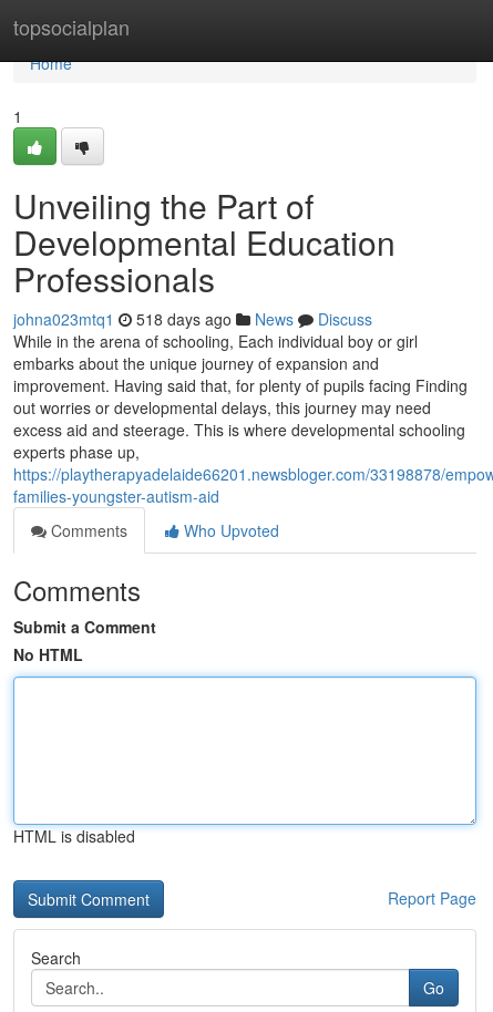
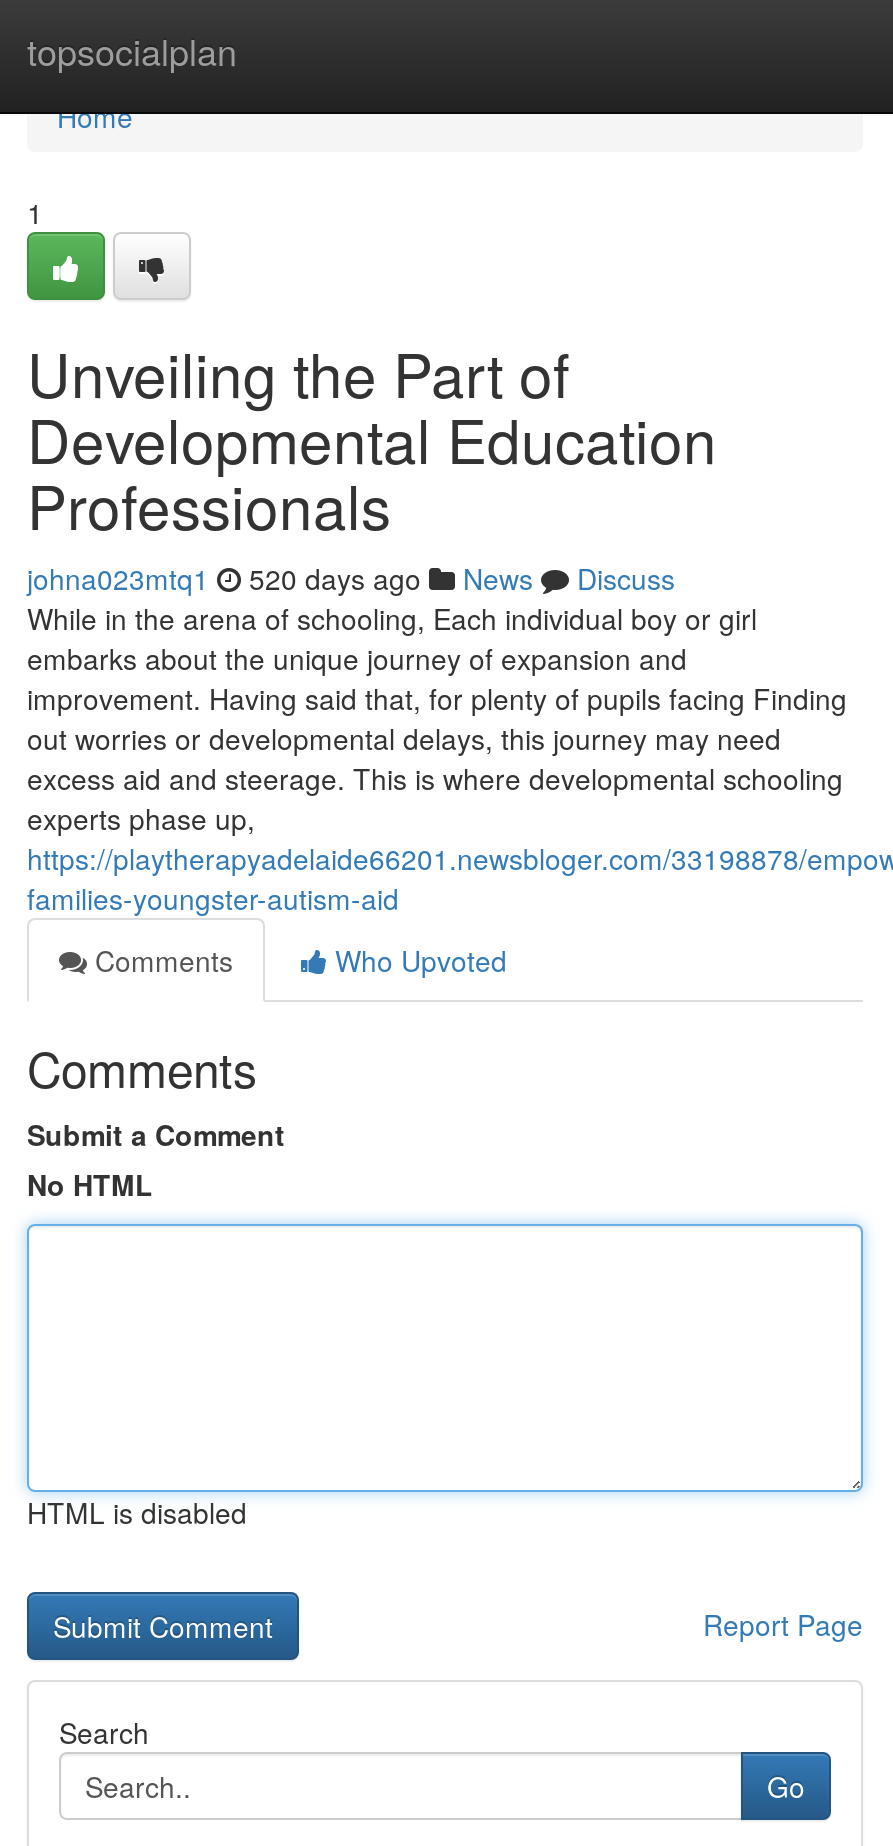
[13,308,372,330] johna023mtq1 518 days ago News Discuss -> [27,558,675,598] johna023mtq1 520 days ago News Discuss

